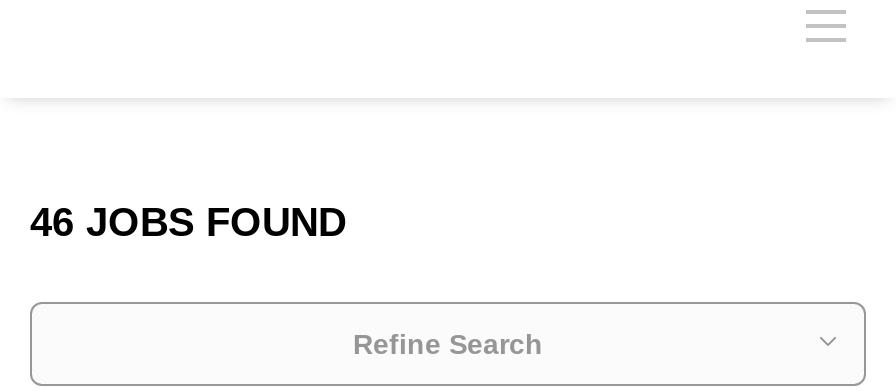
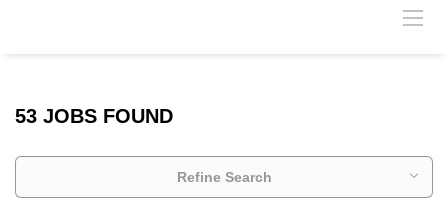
[30,200,346,244] 46 JOBS FOUND -> [15,105,173,127] 53 JOBS FOUND

